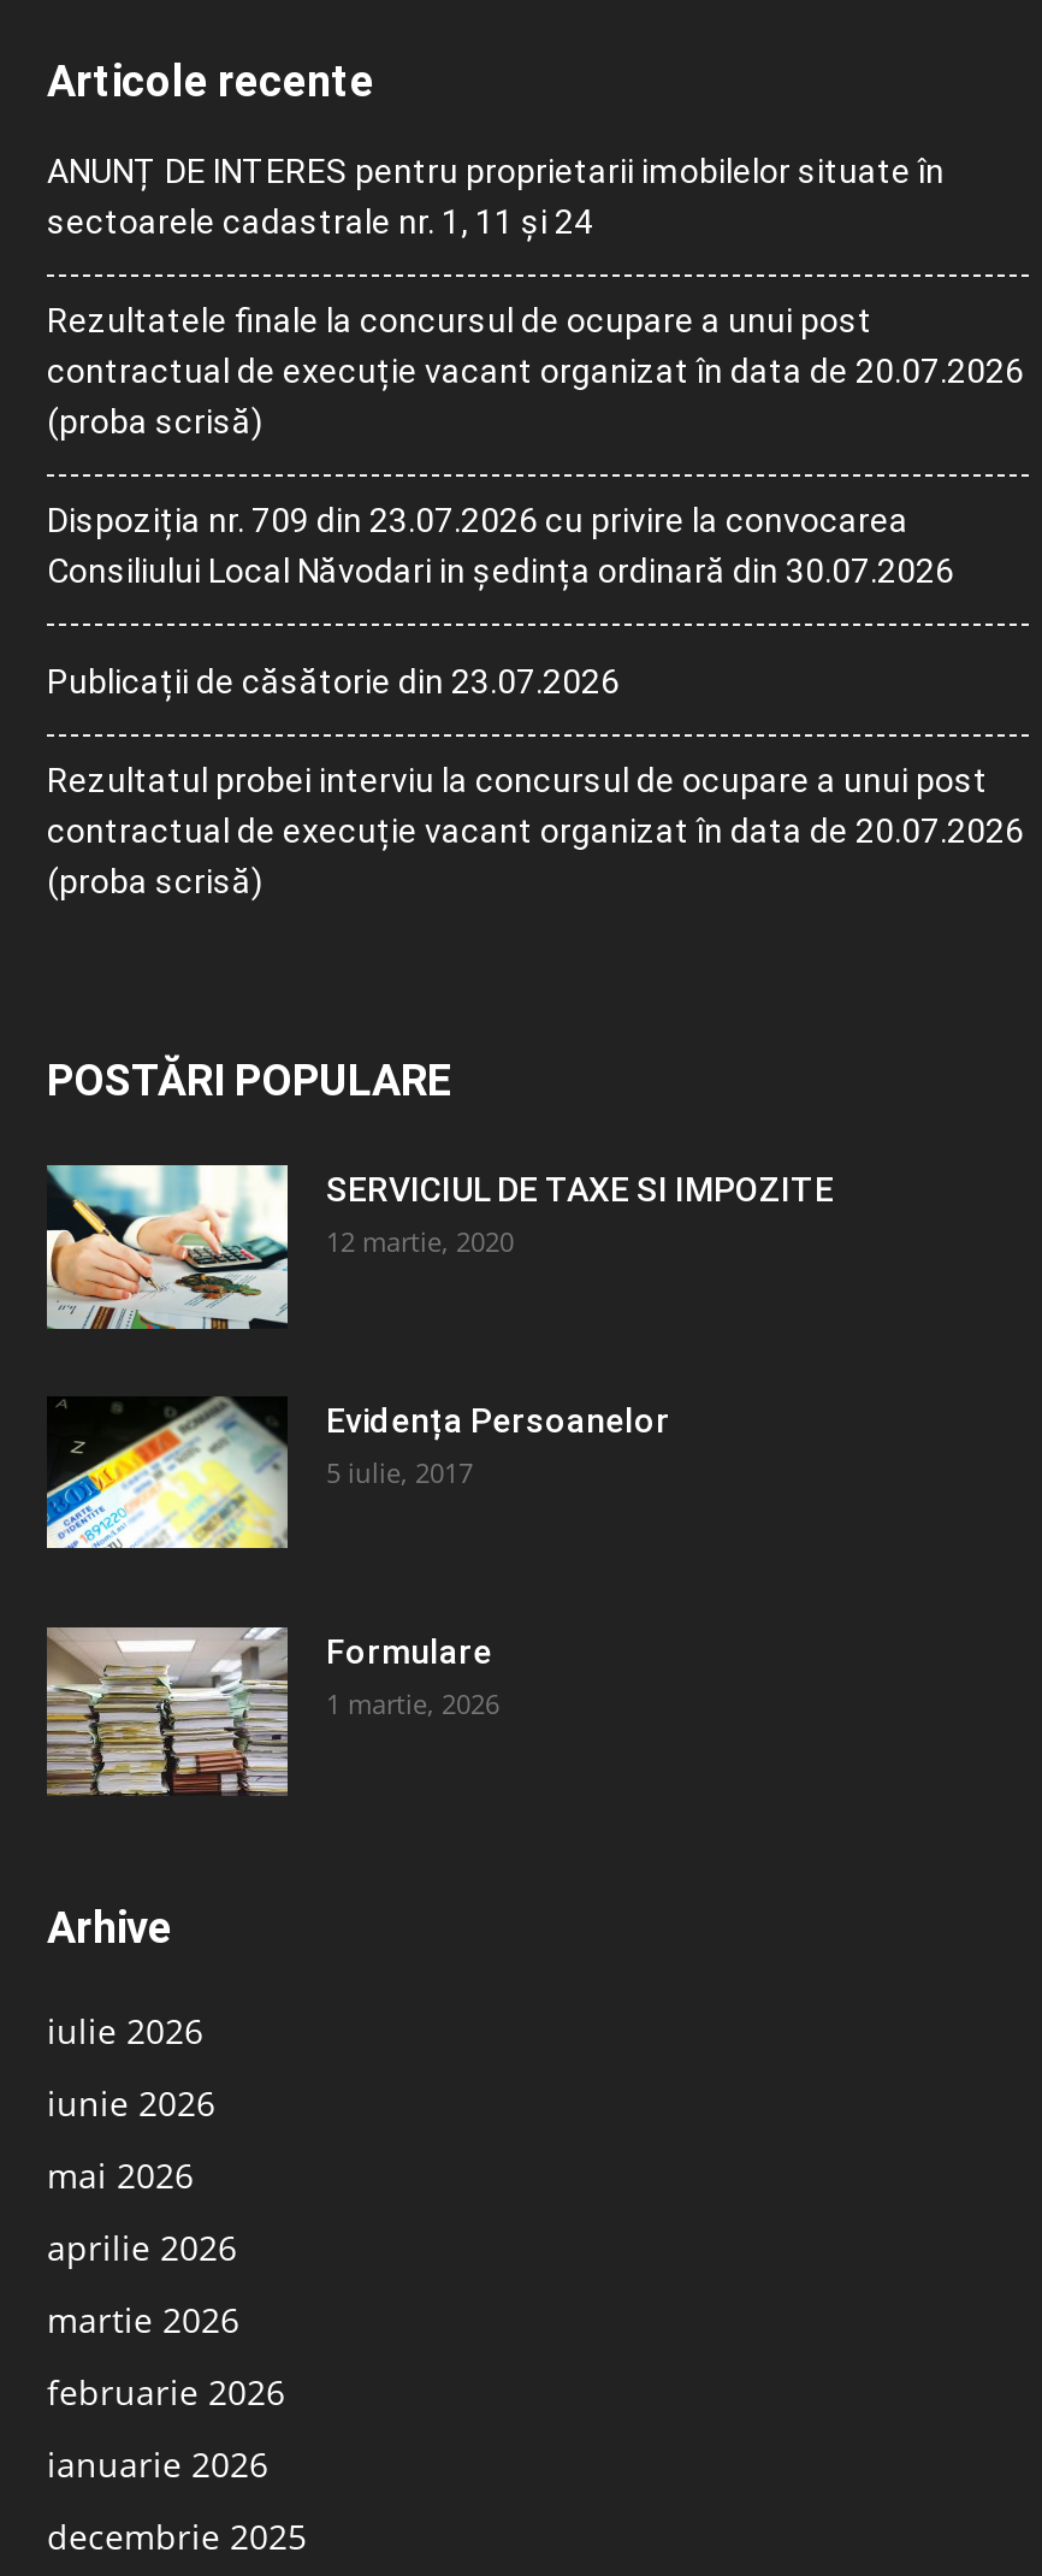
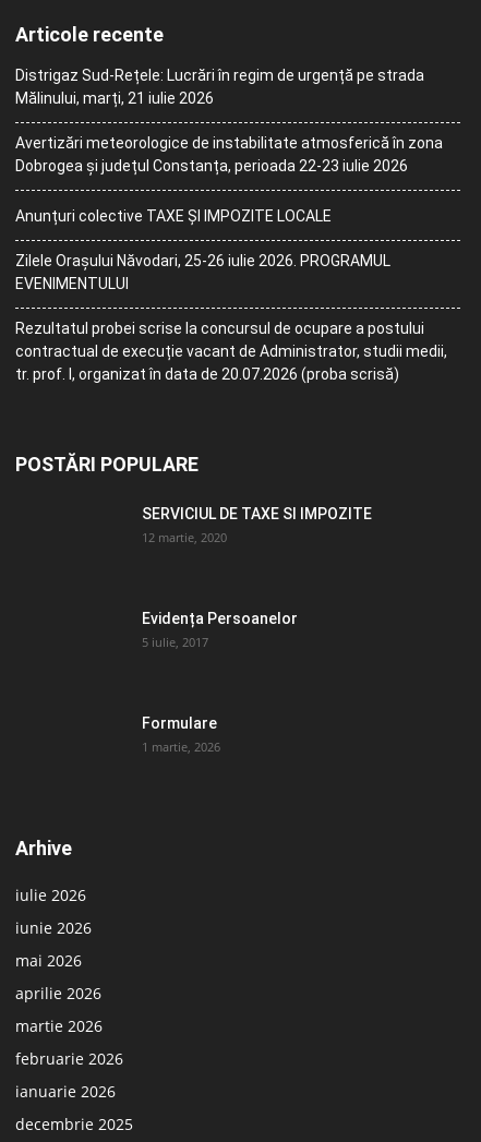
[47,152,945,241] ANUNȚ DE INTERES pentru proprietarii imobilelor situate în | sectoarele cadastrale nr. 1, 11 și 24 -> [15,67,424,107] Distrigaz Sud-Rețele: Lucrări în regim de urgență pe strada | Mălinului, marți, 21 iulie 2026
[47,301,1024,441] Rezultatele finale la concursul de ocupare a unui post | contractual de execuție vacant organizat în data de 20.07.2026 | (proba scrisă) -> [15,134,443,175] Avertizări meteorologice de instabilitate atmosferică în zona | Dobrogea și județul Constanța, perioada 22-23 iulie 2026
[47,501,954,590] Dispoziția nr. 709 din 23.07.2026 cu privire la convocarea | Consiliului Local Năvodari in ședința ordinară din 30.07.2026 -> [15,207,332,225] Anunțuri colective TAXE ȘI IMPOZITE LOCALE
[47,662,620,701] Publicații de căsătorie din 23.07.2026 -> [15,252,390,292] Zilele Orașului Năvodari, 25-26 iulie 2026. PROGRAMUL | EVENIMENTULUI
[47,761,1024,900] Rezultatul probei interviu la concursul de ocupare a unui post | contractual de execuție vacant organizat în data de 20.07.2026 | (proba scrisă) -> [15,320,447,383] Rezultatul probei scrise la concursul de ocupare a postului | contractual de execuție vacant de Administrator, studii medii, | tr. prof. I, organizat în data de 20.07.2026 (proba scrisă)
[45,1163,290,1331] [image] -> none
[45,1394,290,1550] [image] -> none
[45,1625,290,1798] [image] -> none

